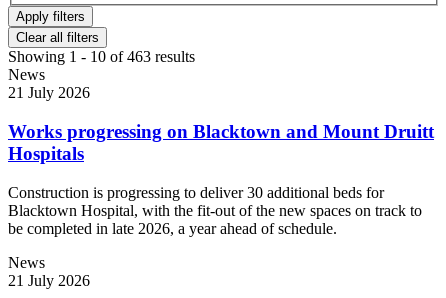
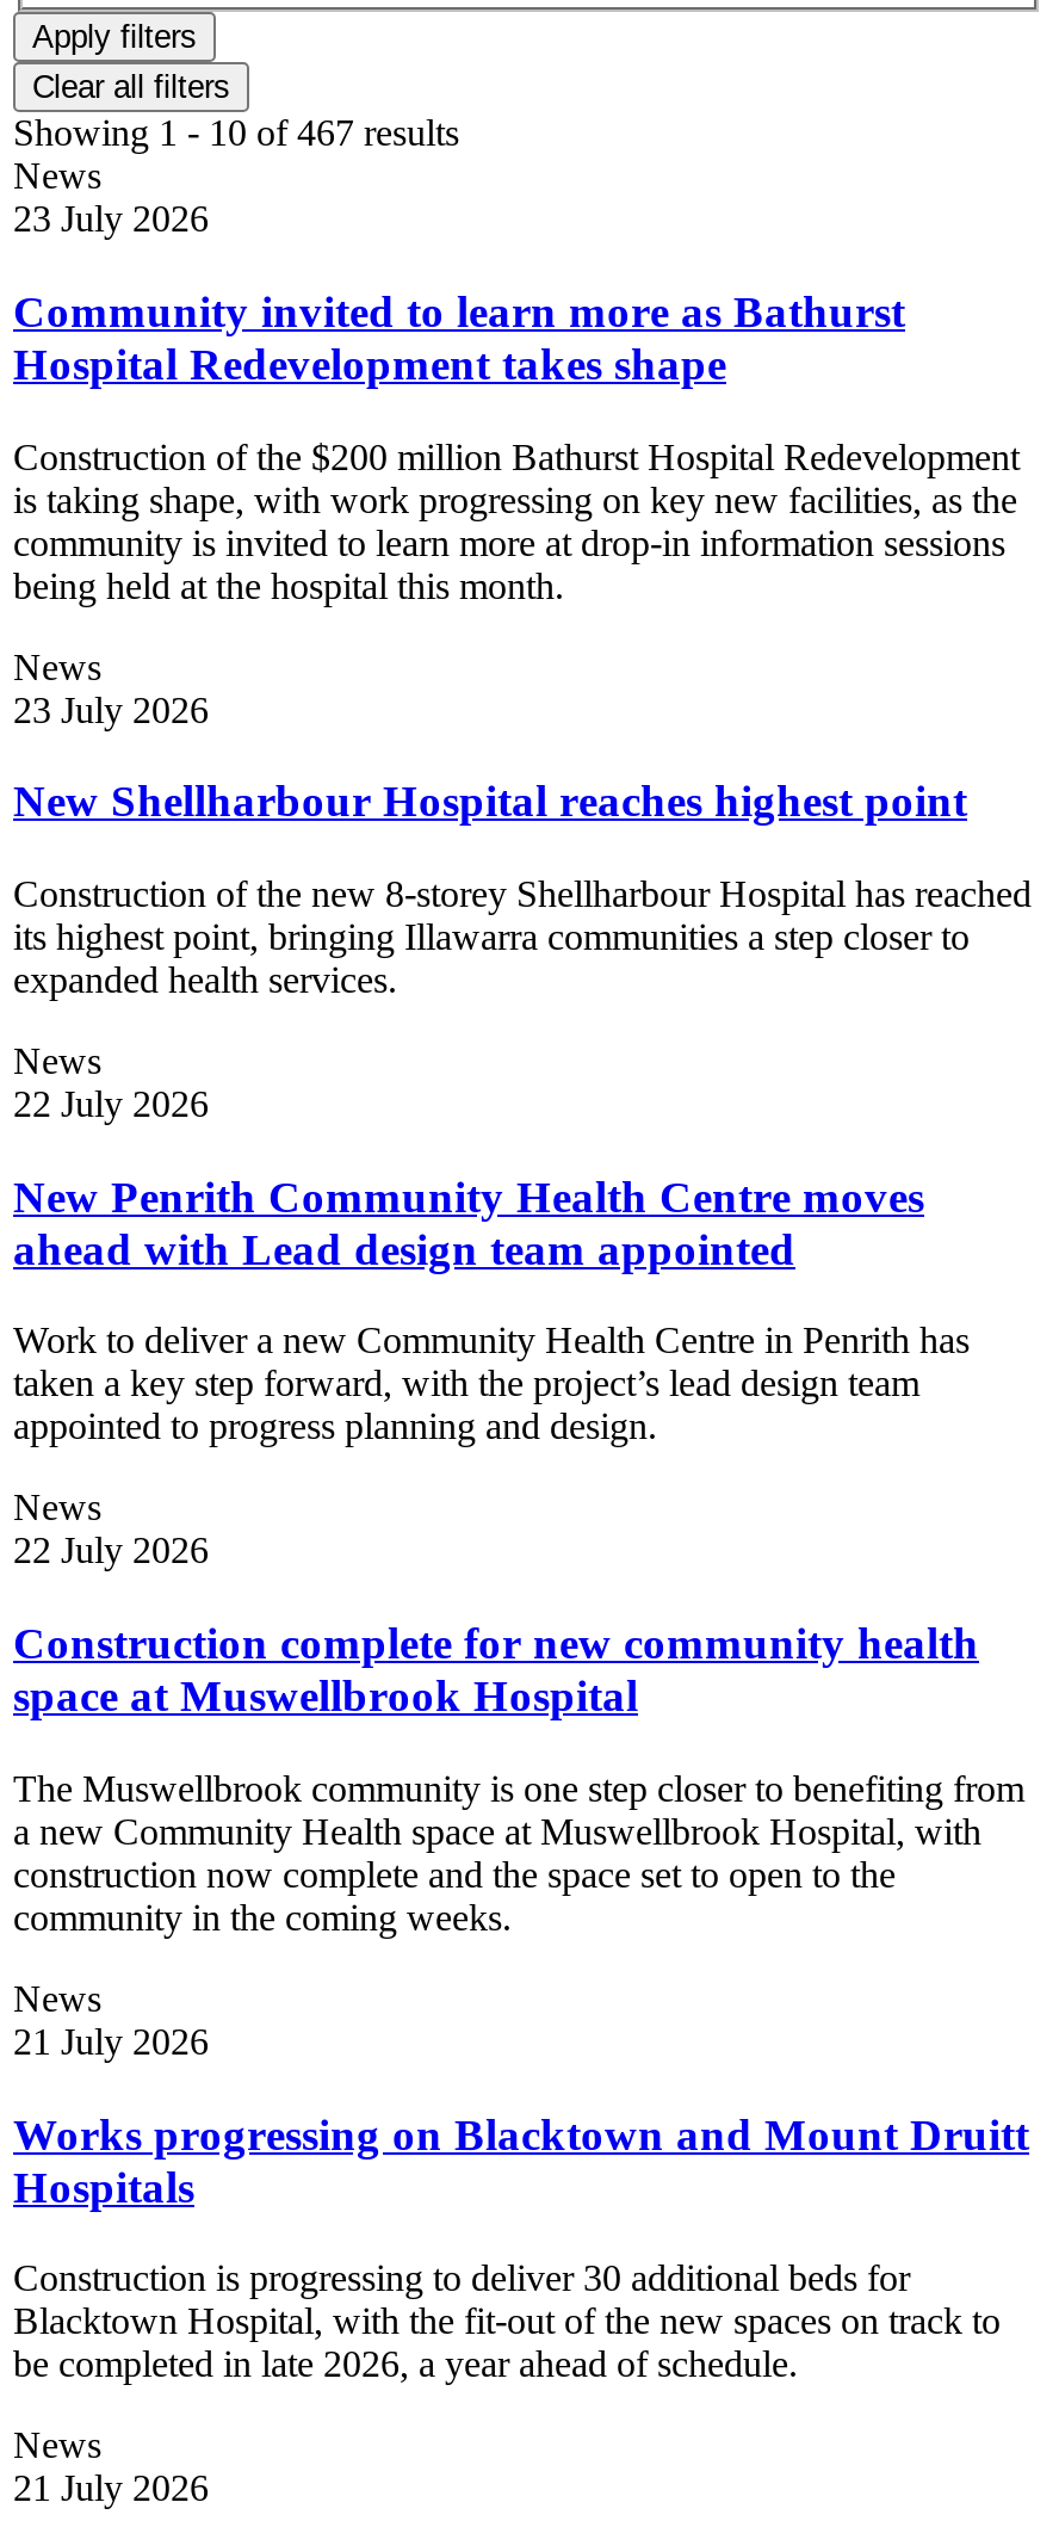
[8,48,195,65] Showing 1 - 10 of 463 results -> [13,112,1032,1937] Showing 1 - 10 of 467 results | News | 23 July 2026 | Community invited to learn more as Bathurst | Hospital Redevelopment takes shape | Construction of the $200 million Bathurst Hospital Redevelopment | is taking shape, with work progressing on key new facilities, as the | community is invited to learn more at drop-in information sessions | being held at the hospital this month. | News | 23 July 2026 | New Shellharbour Hospital reaches highest point | Construction of the new 8-storey Shellharbour Hospital has reached | its highest point, bringing Illawarra communities a step closer to | expanded health services. | News | 22 July 2026 | New Penrith Community Health Centre moves | ahead with Lead design team appointed | Work to deliver a new Community Health Centre in Penrith has | taken a key step forward, with the project’s lead design team | appointed to progress planning and design. | News | 22 July 2026 | Construction complete for new community health | space at Muswellbrook Hospital | The Muswellbrook community is one step closer to benefiting from | a new Community Health space at Muswellbrook Hospital, with | construction now complete and the space set to open to the | community in the coming weeks.

